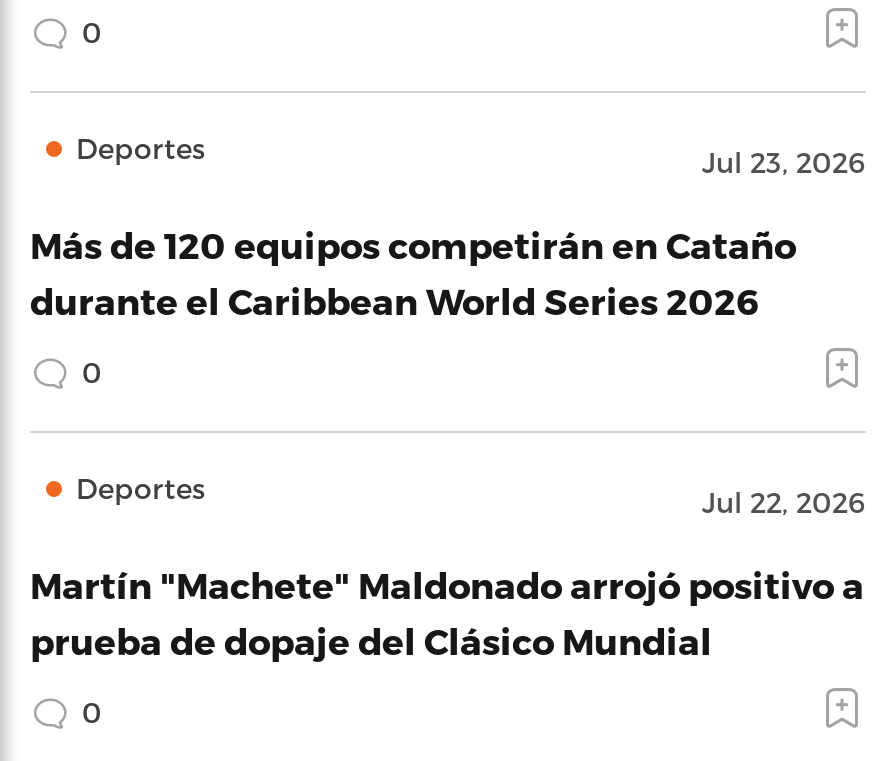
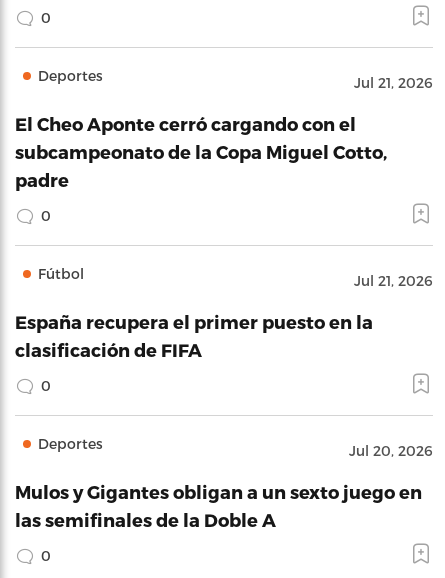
[30,145,866,321] Jul 23, 2026 | Más de 120 equipos competirán en Cataño | durante el Caribbean World Series 2026 -> [15,74,433,360] Jul 21, 2026 | El Cheo Aponte cerró cargando con el | subcampeonato de la Copa Miguel Cotto, | padre | 0 | Fútbol | Jul 21, 2026 | España recupera el primer puesto en la | clasificación de FIFA
[702,485,866,519] Jul 22, 2026 -> [349,442,433,459] Jul 20, 2026
[30,563,864,661] Martín "Machete" Maldonado arrojó positivo a | prueba de dopaje del Clásico Mundial -> [15,481,422,530] Mulos y Gigantes obligan a un sexto juego en | las semifinales de la Doble A

